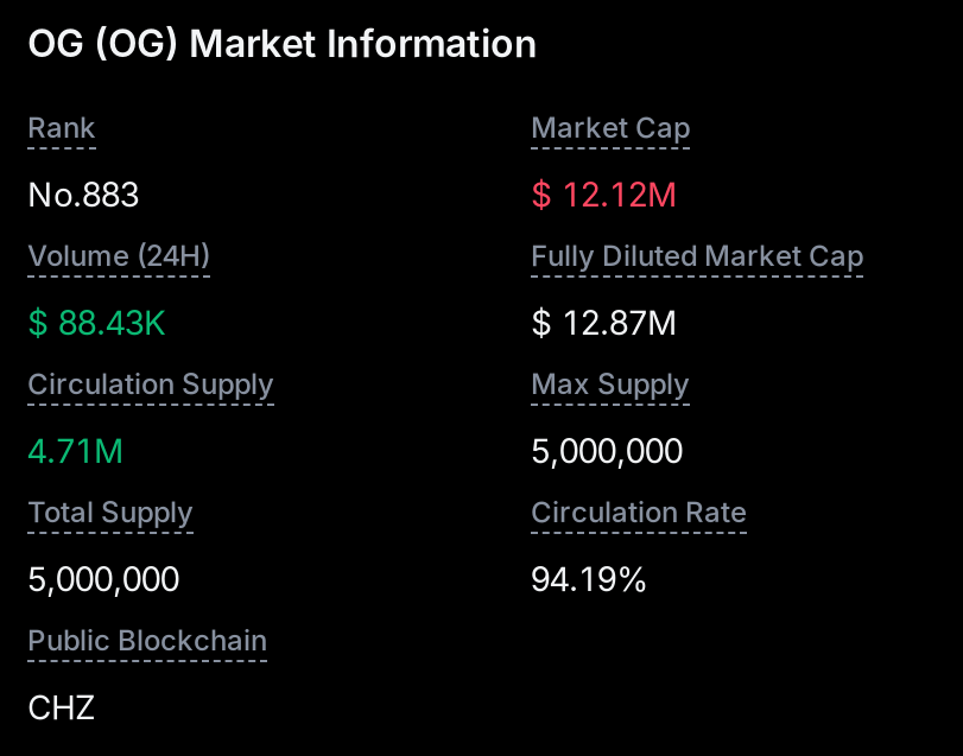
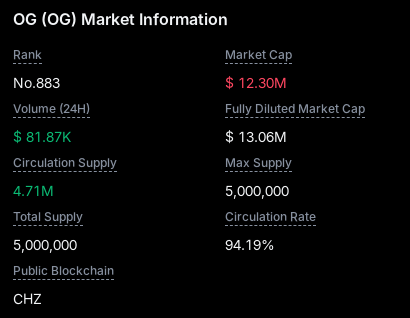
[531,173,678,213] $ 12.12M -> [225,74,287,91] $ 12.30M
[27,301,165,342] $ 88.43K -> [13,128,71,145] $ 81.87K
[531,301,678,342] $ 12.87M -> [225,128,287,145] $ 13.06M

